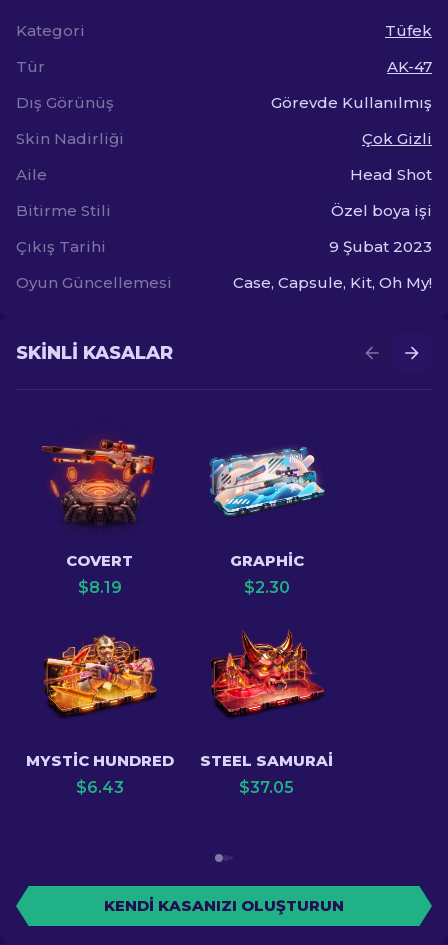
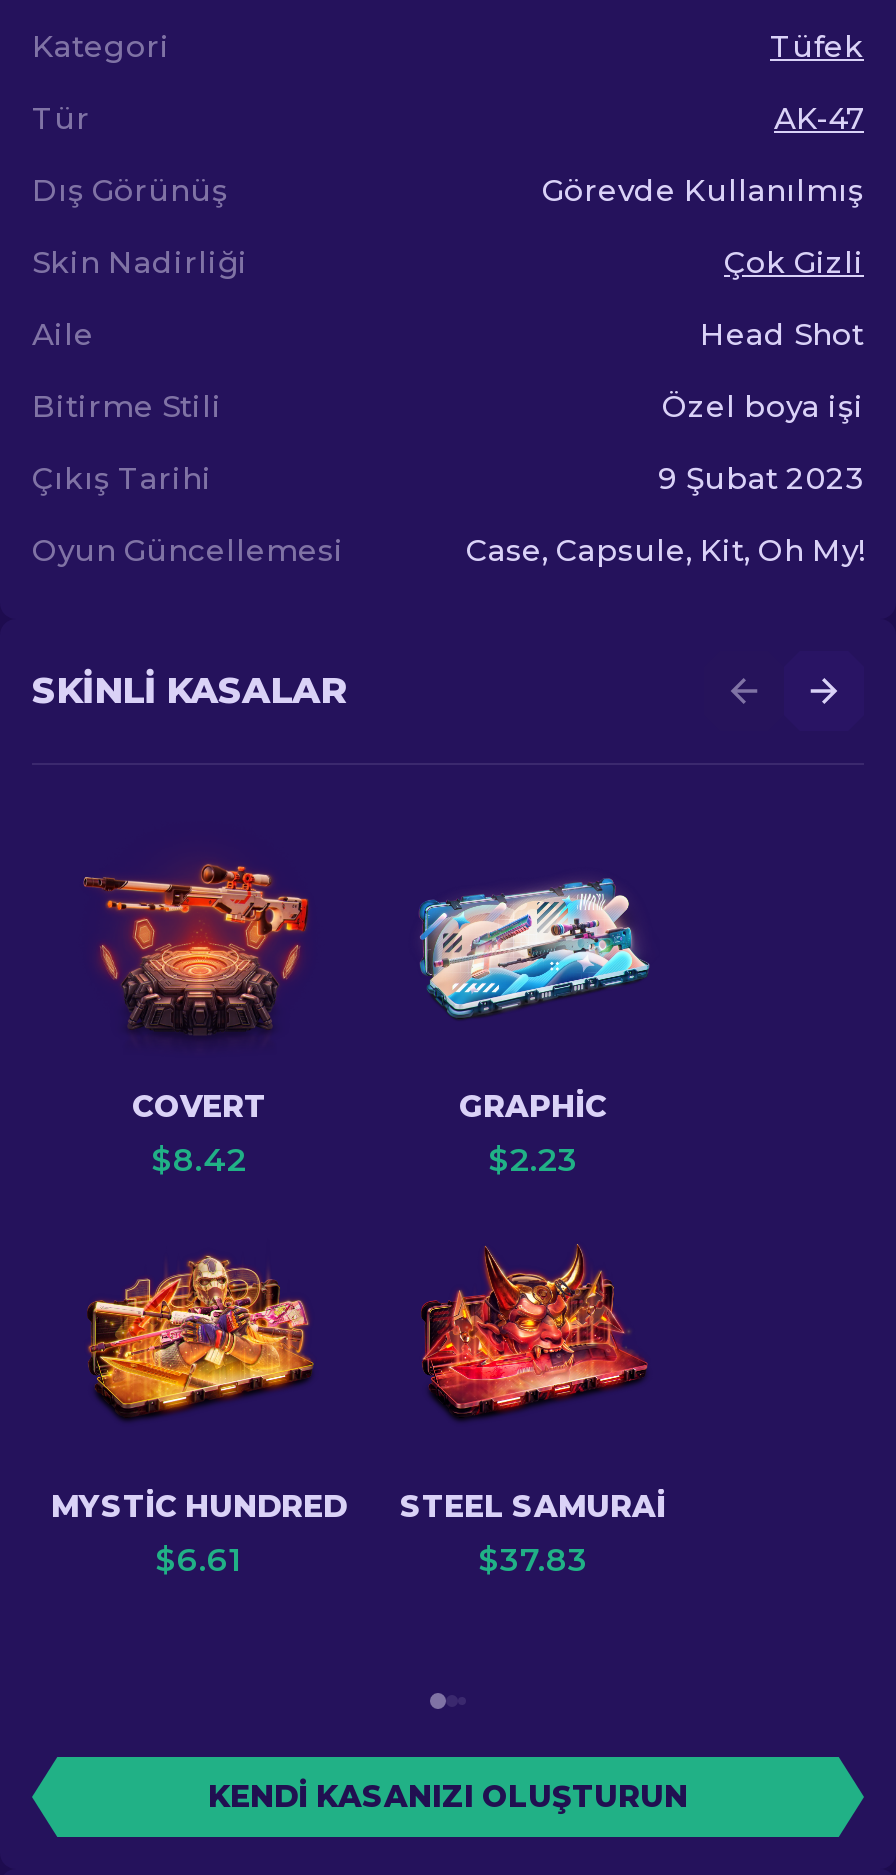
[77,578,121,597] $8.19 -> [151,1141,247,1179] $8.42
[243,578,289,597] $2.30 -> [488,1141,578,1179] $2.23
[75,778,123,797] $6.43 -> [155,1541,243,1579] $6.61
[239,778,294,797] $37.05 -> [478,1541,588,1579] $37.83

